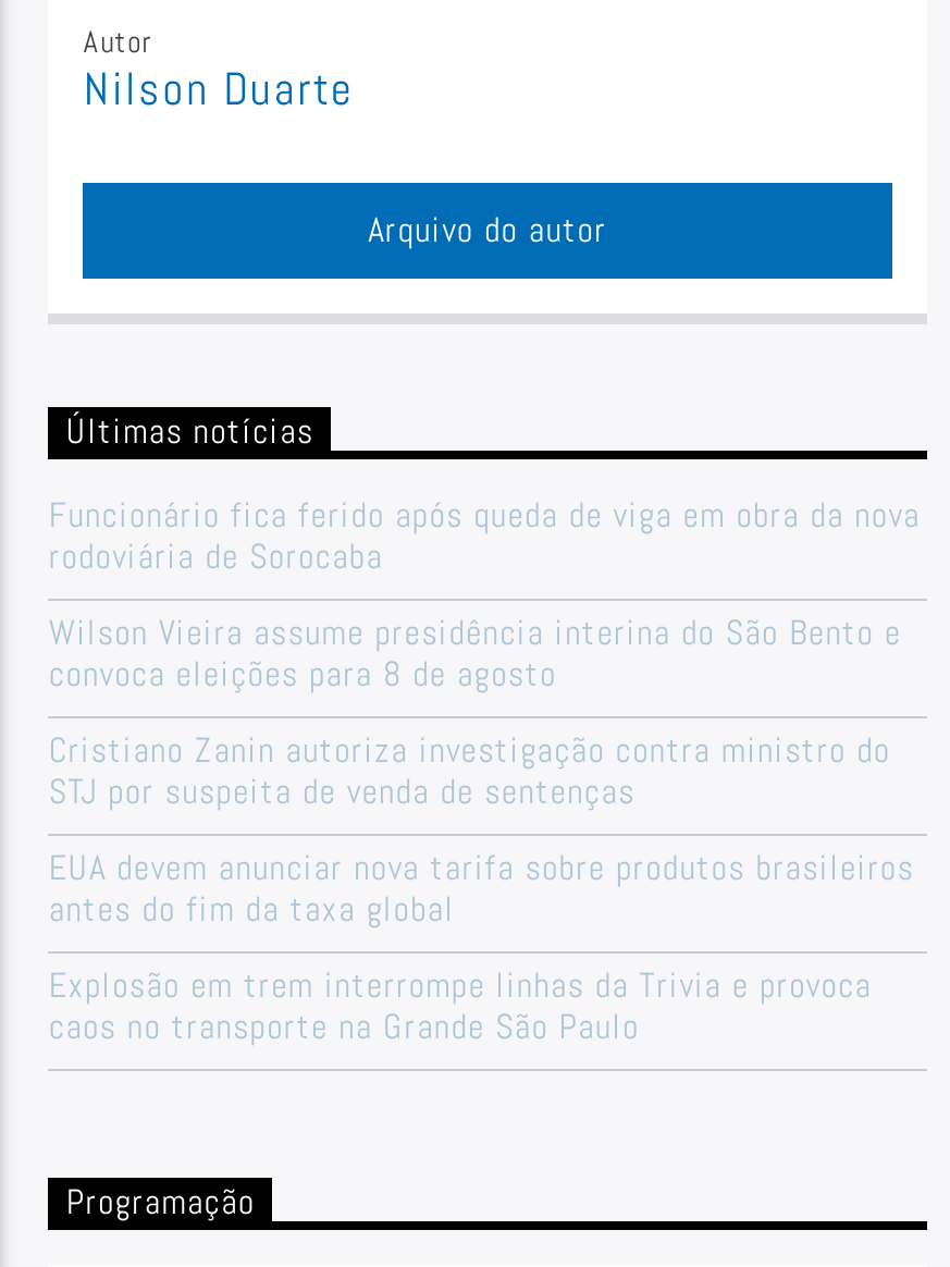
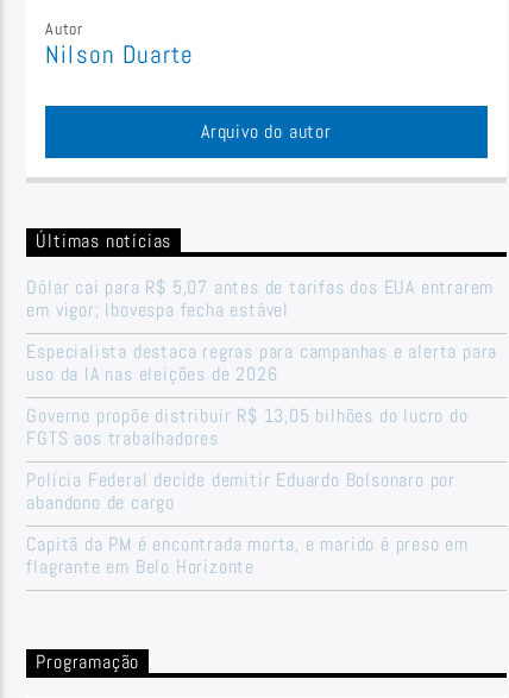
[49,492,920,579] Funcionário fica ferido após queda de viga em obra da nova | rodoviária de Sorocaba -> [27,275,494,322] Dólar cai para R$ 5,07 antes de tarifas dos EUA entrarem | em vigor; Ibovespa fecha estável
[49,610,901,697] Wilson Vieira assume presidência interina do São Bento e | convoca eleições para 8 de agosto -> [27,339,497,386] Especialista destaca regras para campanhas e alerta para | uso da IA nas eleições de 2026
[49,727,891,814] Cristiano Zanin autoriza investigação contra ministro do | STJ por suspeita de venda de sentenças -> [27,403,468,451] Governo propõe distribuir R$ 13,05 bilhões do lucro do | FGTS aos trabalhadores
[49,845,914,932] EUA devem anunciar nova tarifa sobre produtos brasileiros | antes do fim da taxa global -> [27,467,455,515] Polícia Federal decide demitir Eduardo Bolsonaro por | abandono de cargo
[49,962,872,1049] Explosão em trem interrompe linhas da Trivia e provoca | caos no transporte na Grande São Paulo -> [27,532,469,579] Capitã da PM é encontrada morta, e marido é preso em | flagrante em Belo Horizonte

